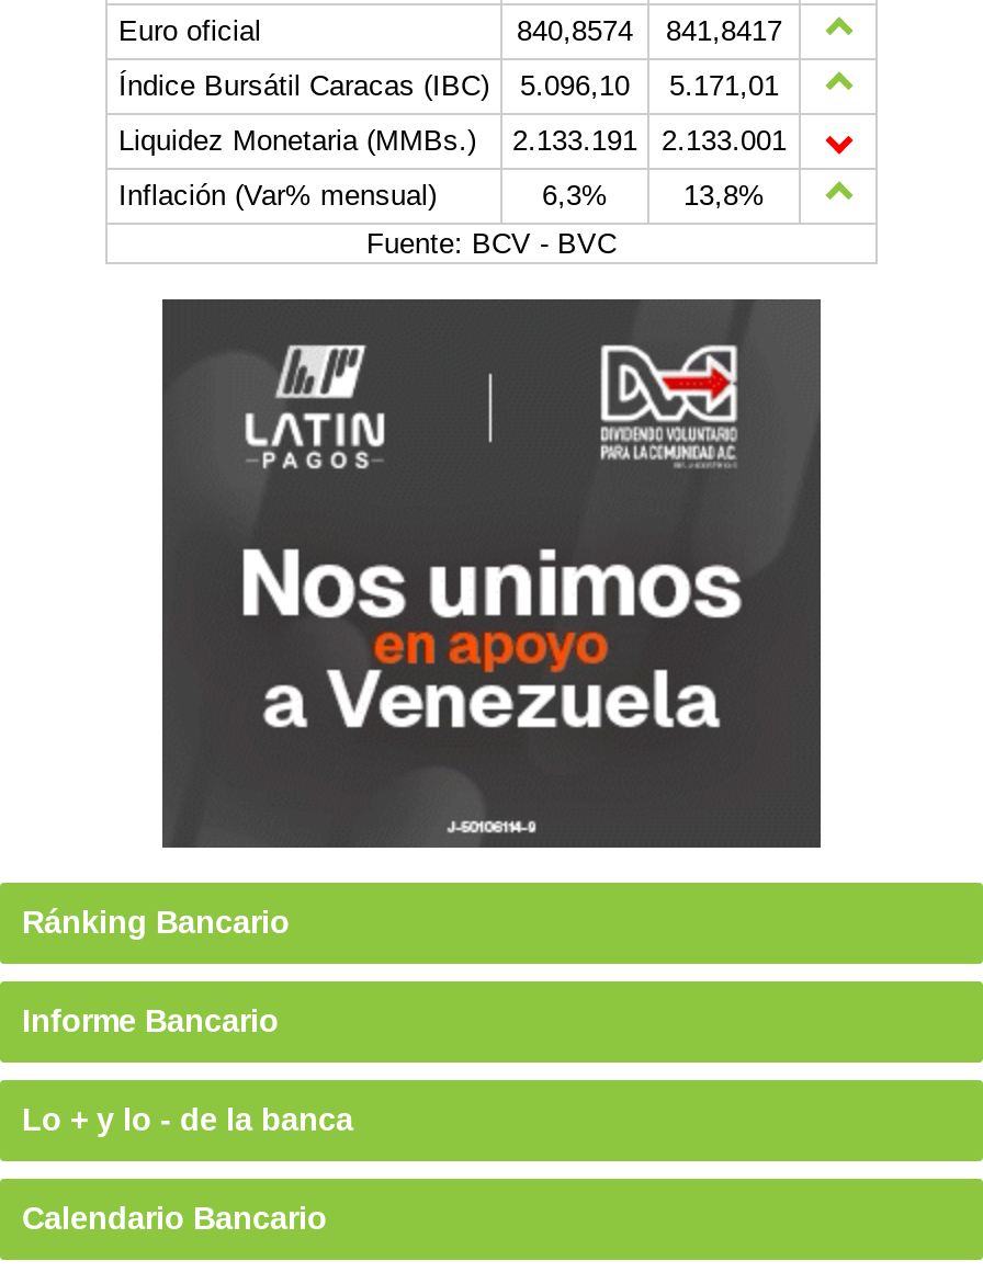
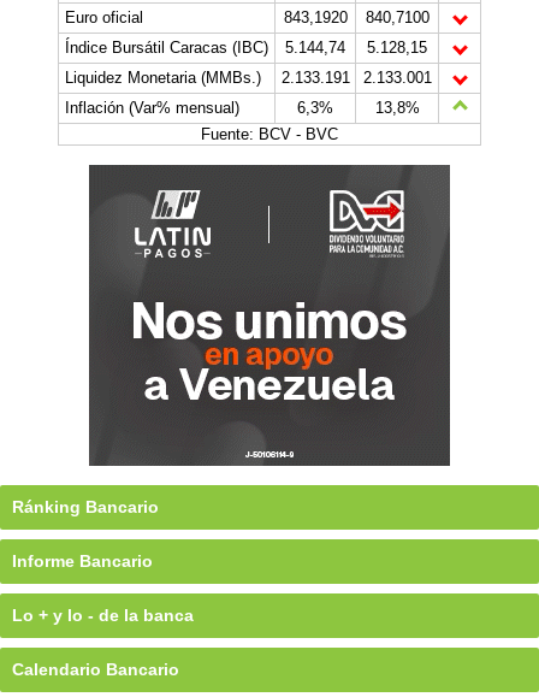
[517,14,633,47] 840,8574 -> [283,8,347,26] 843,1920
[666,14,782,47] 841,8417 -> [365,8,429,26] 840,7100
[520,69,630,102] 5.096,10 -> [285,38,345,56] 5.144,74
[669,69,779,102] 5.171,01 -> [367,38,427,56] 5.128,15

